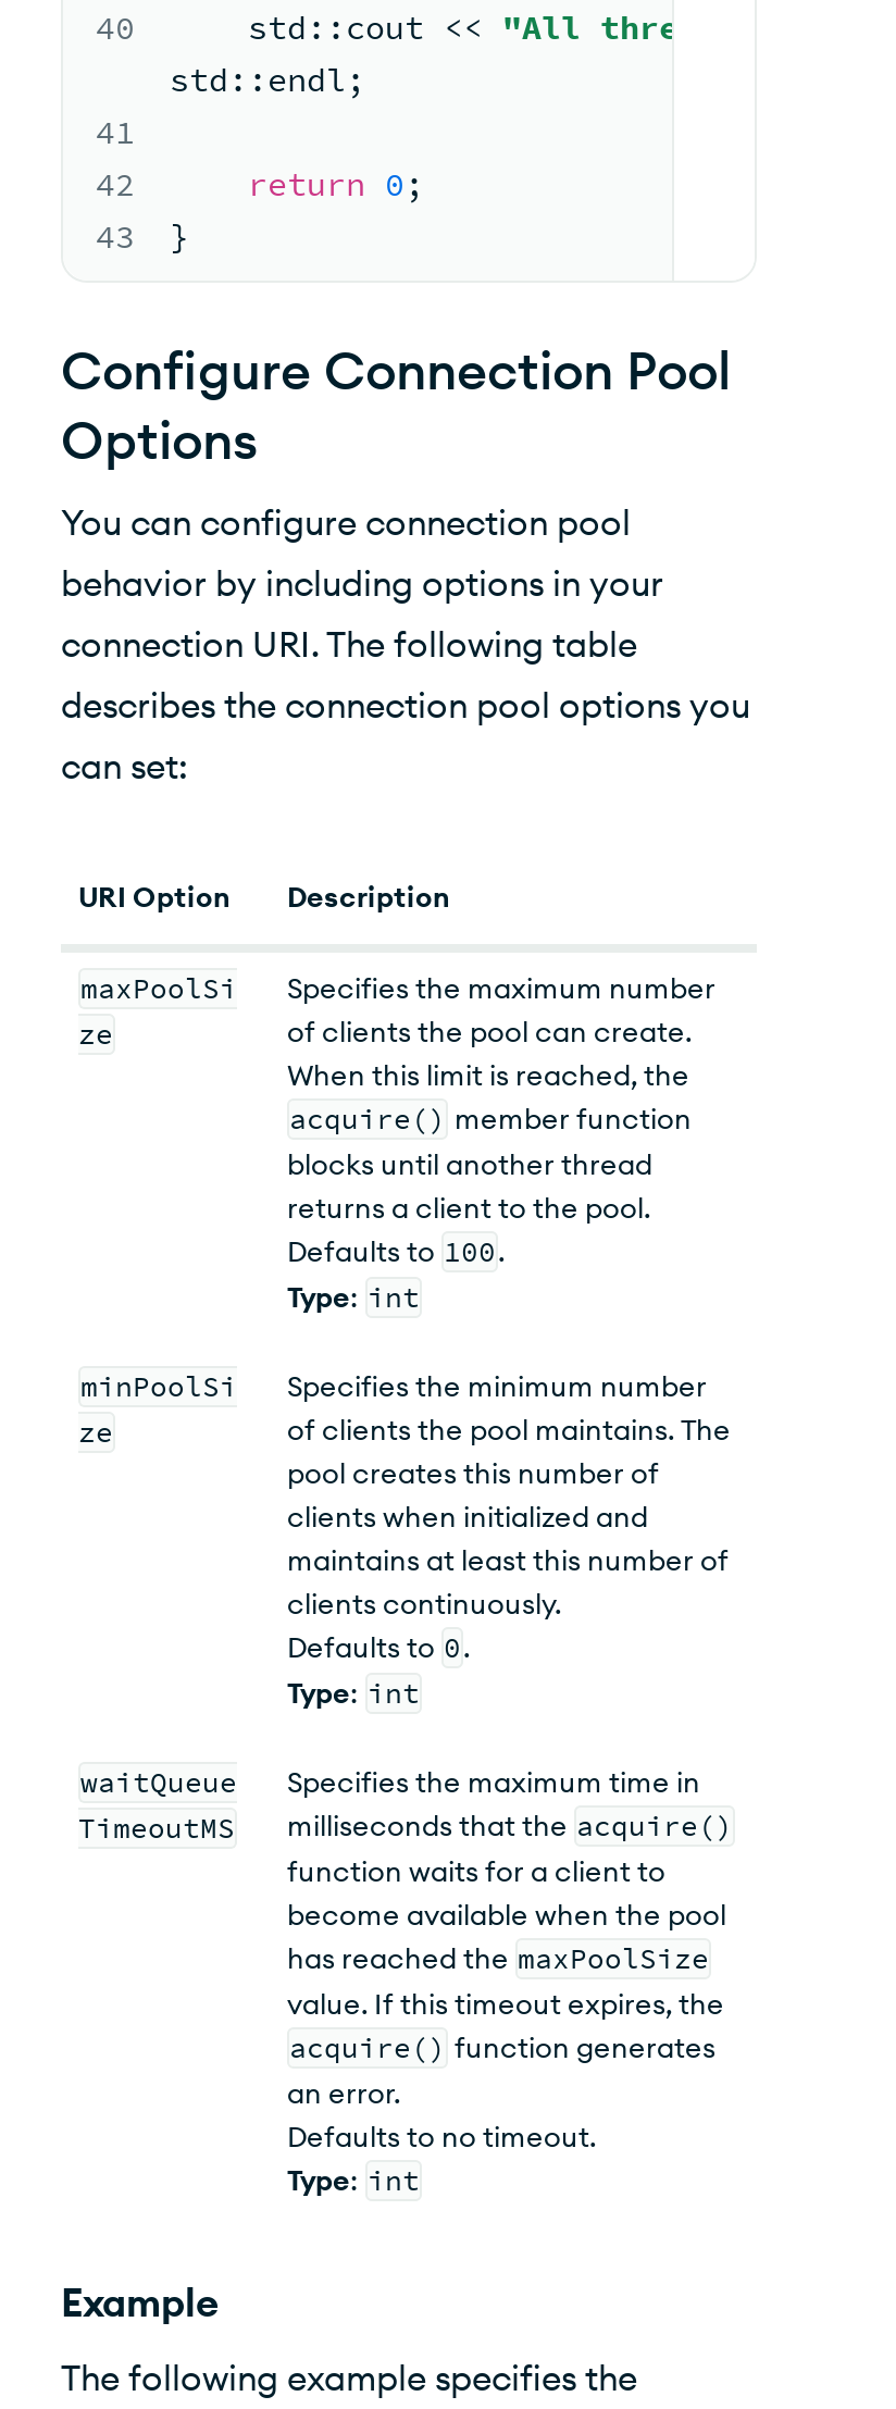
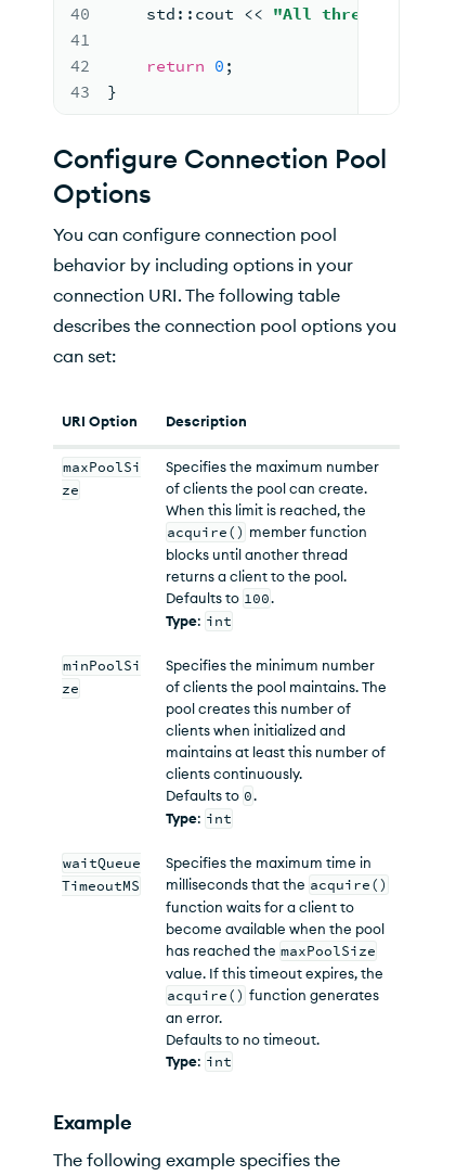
[170,59,365,100] std:: endl; -> none

